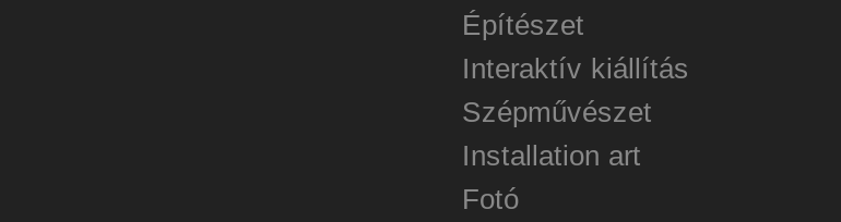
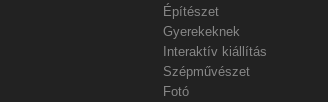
none -> [163,24,240,39] Gyerekeknek
moved [462,53,689,129] -> [163,44,267,79]: Interaktív kiállítás | Szépművészet
[462,140,641,173] Installation art -> none

